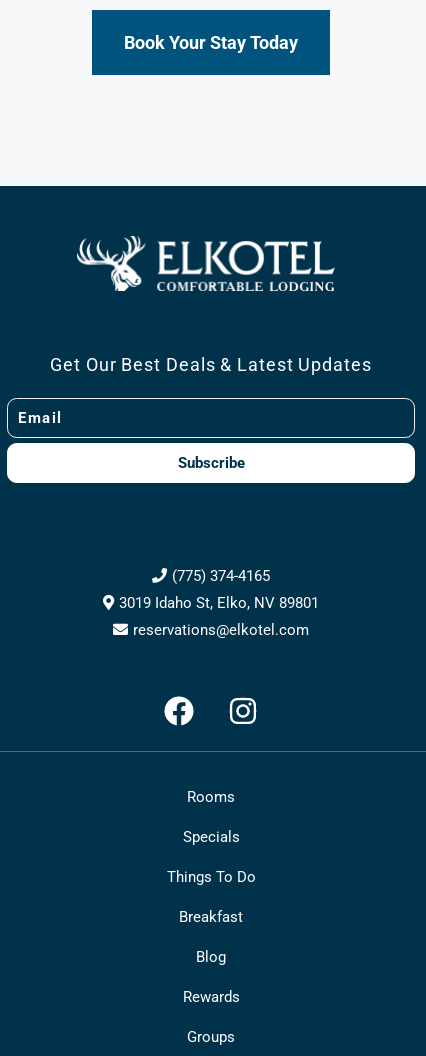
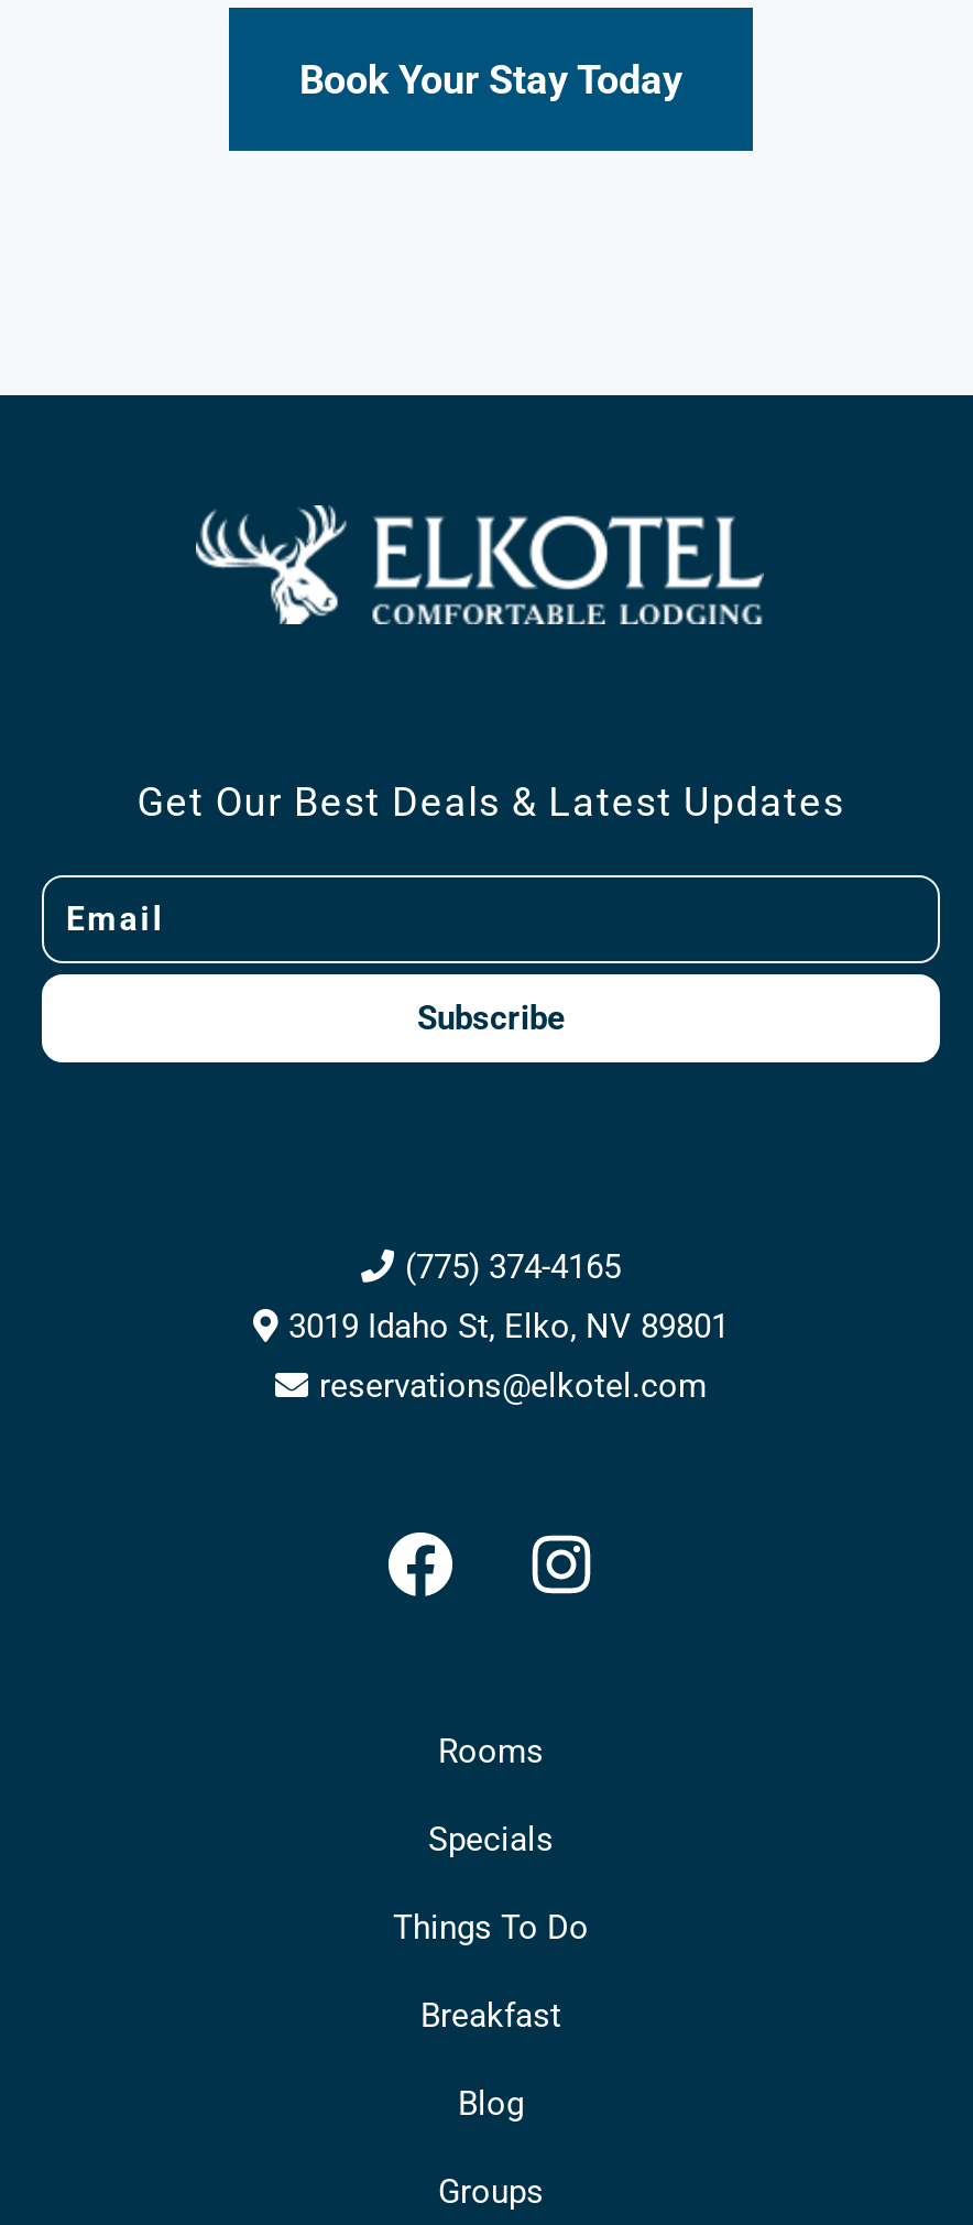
[182,988,239,1006] Rewards -> none

